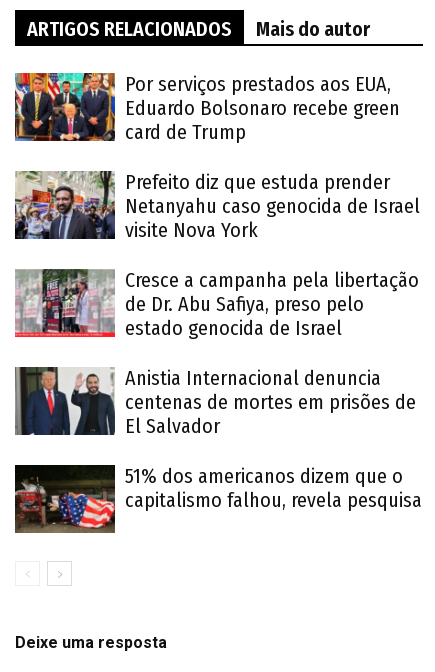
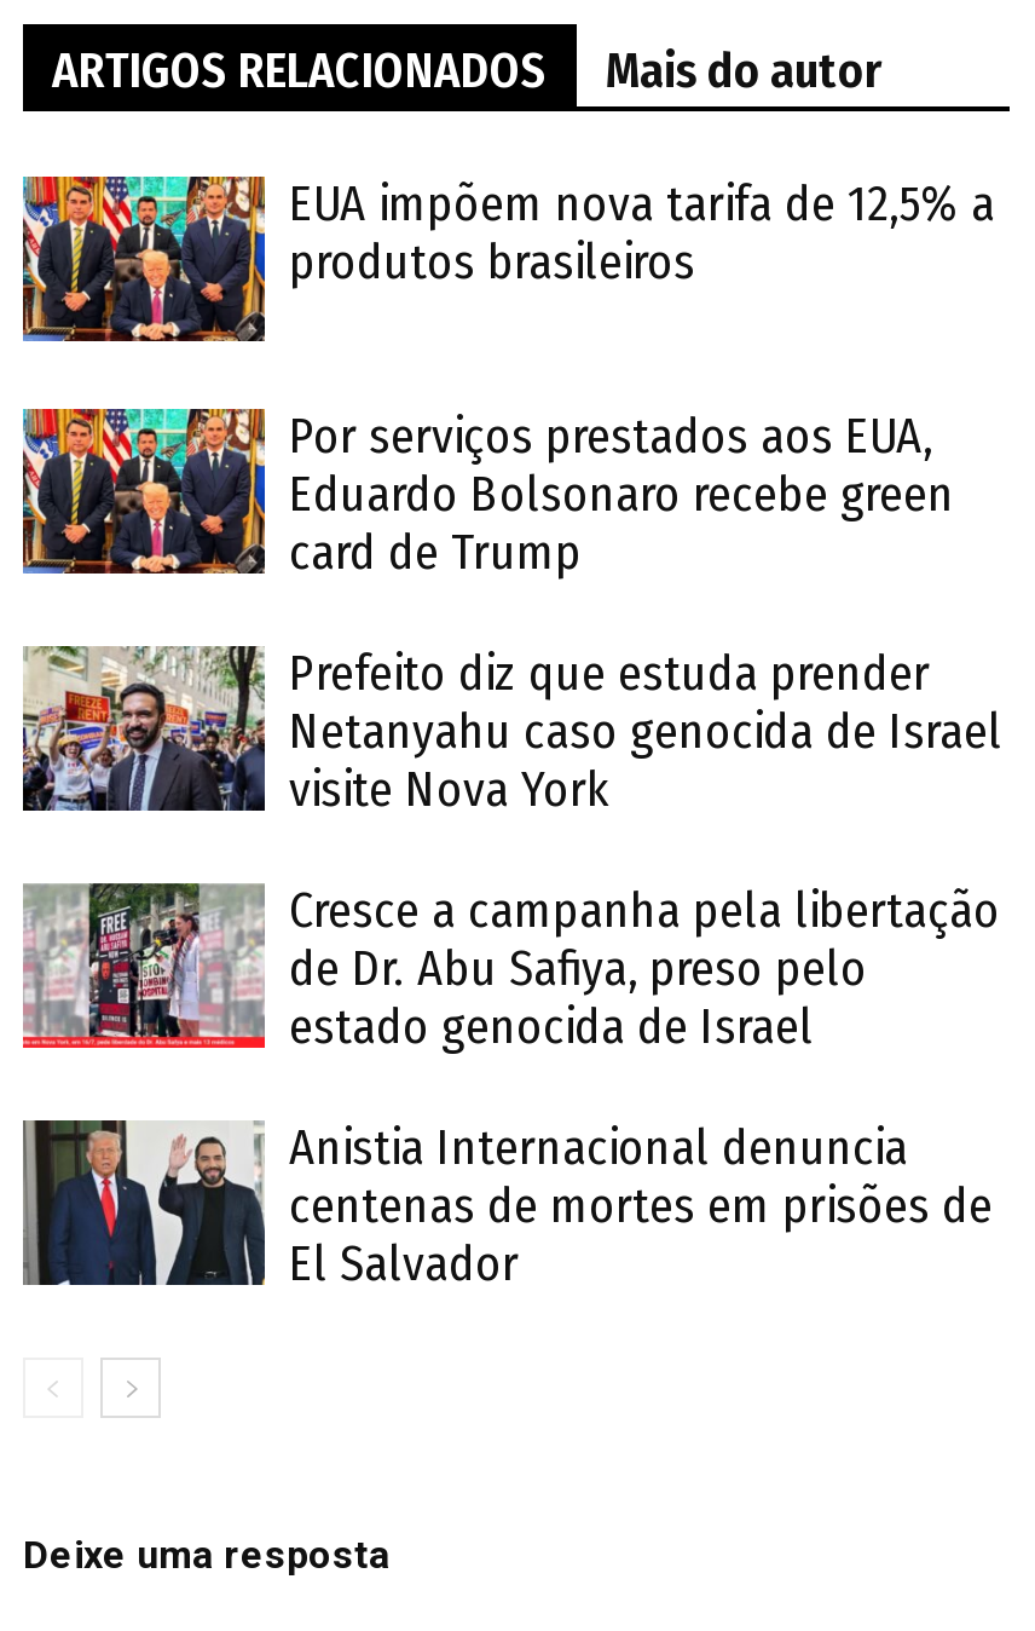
none -> [289,173,995,289] EUA impõem nova tarifa de 12,5% a | produtos brasileiros
moved [13,71,420,437] -> [18,404,1002,1291]: [image] | Por serviços prestados aos EUA, | Eduardo Bolsonaro recebe green | ... | centenas de mortes em prisões de | El Salvador
[14,463,422,534] [image] | 51% dos americanos dizem que o | capitalismo falhou, revela pesquisa -> none

